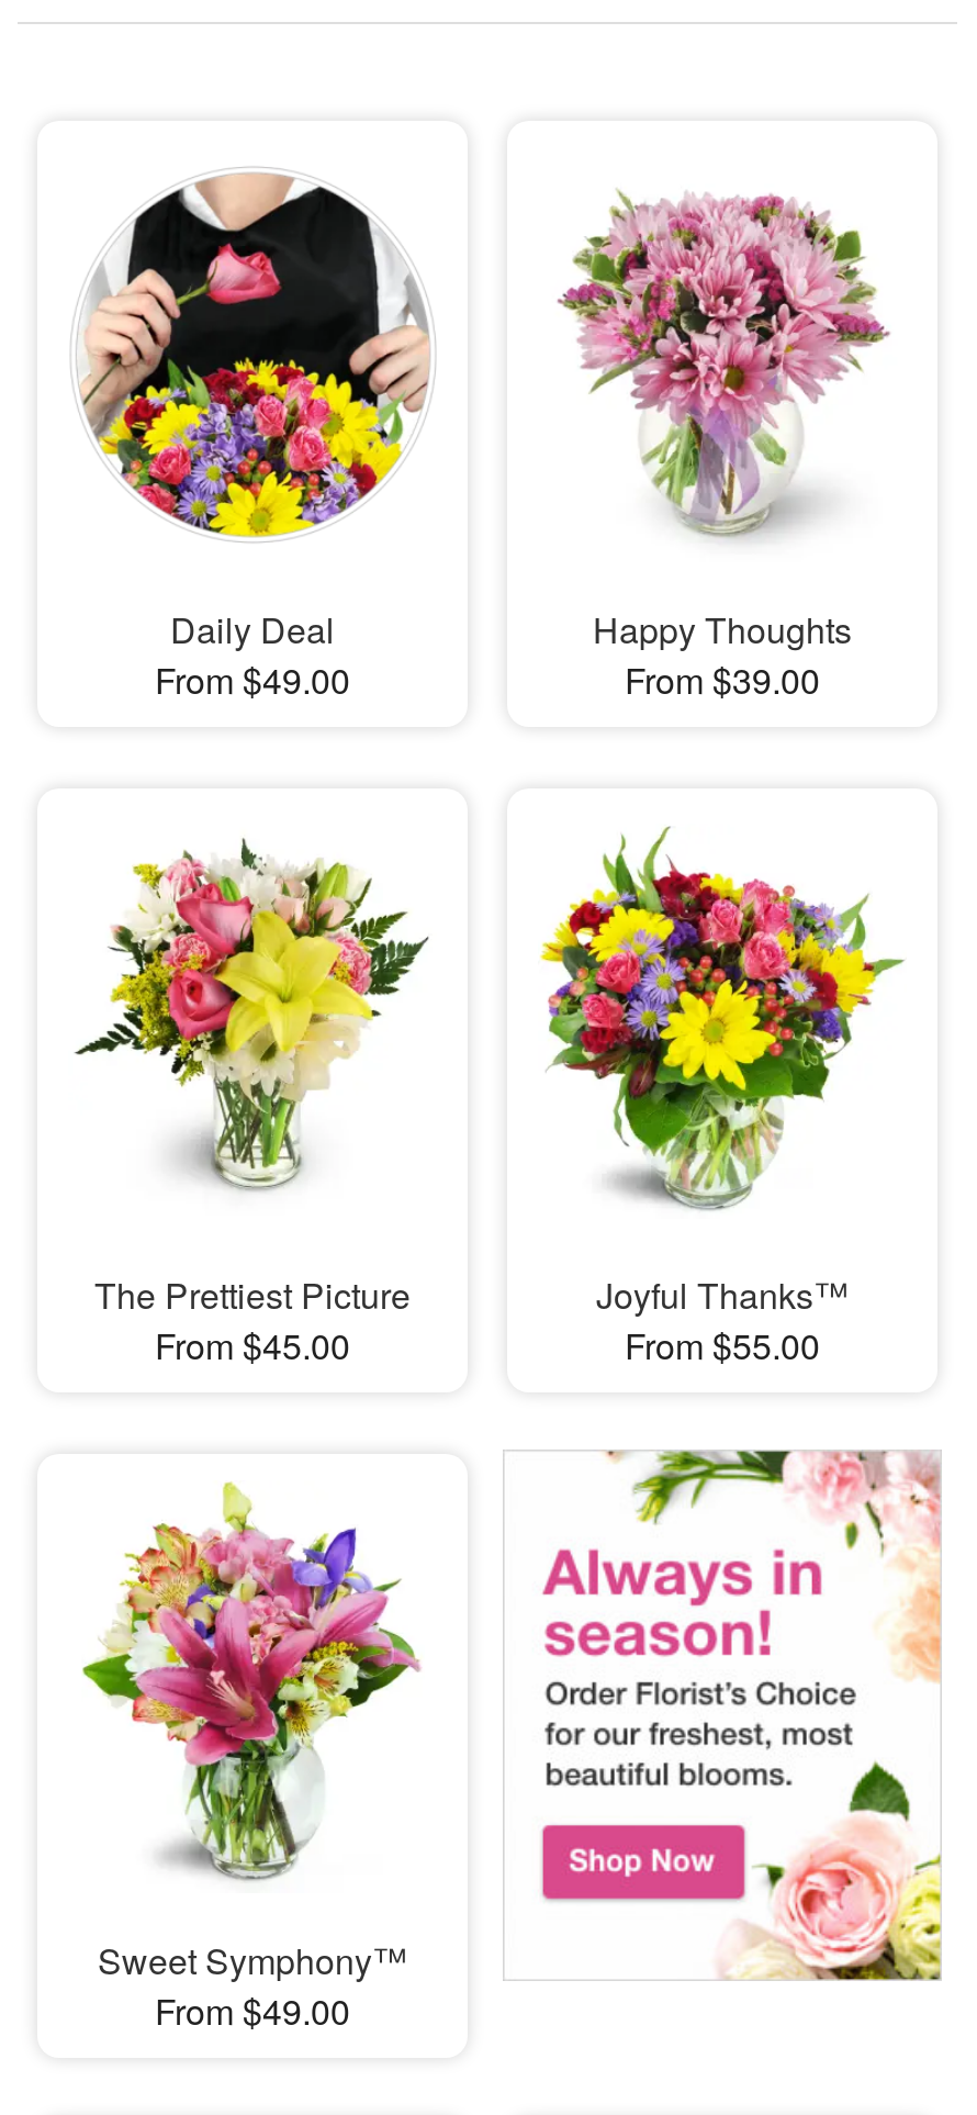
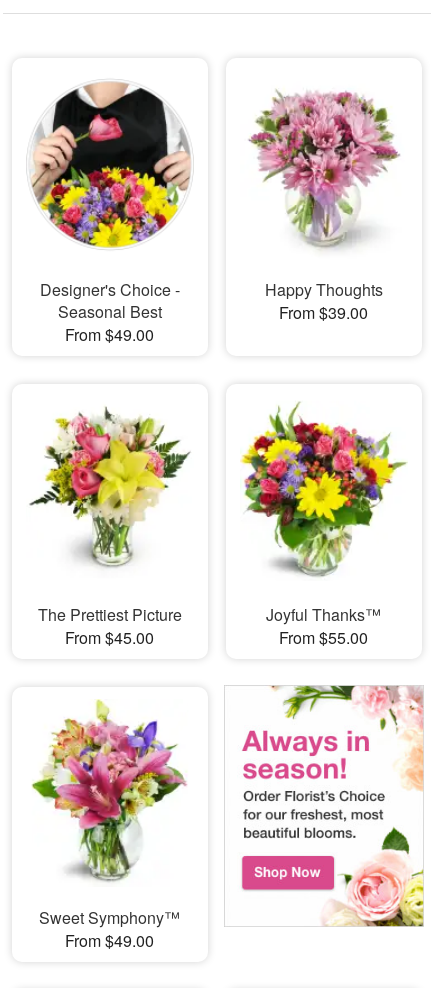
[170,603,335,654] Daily Deal -> [40,278,180,323] Designer's Choice - | Seasonal Best

